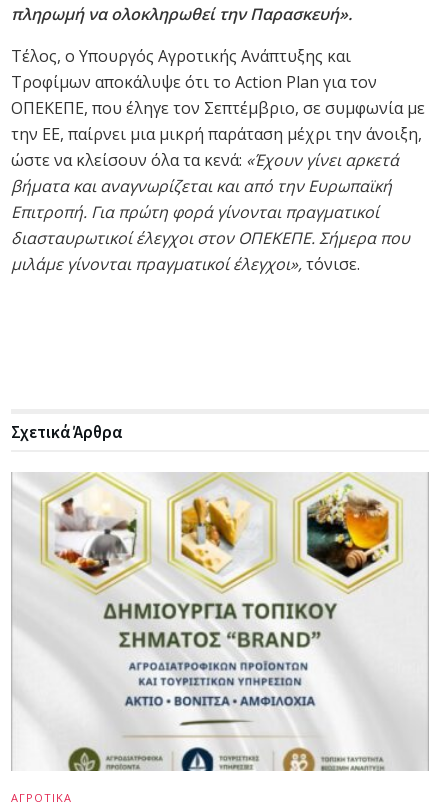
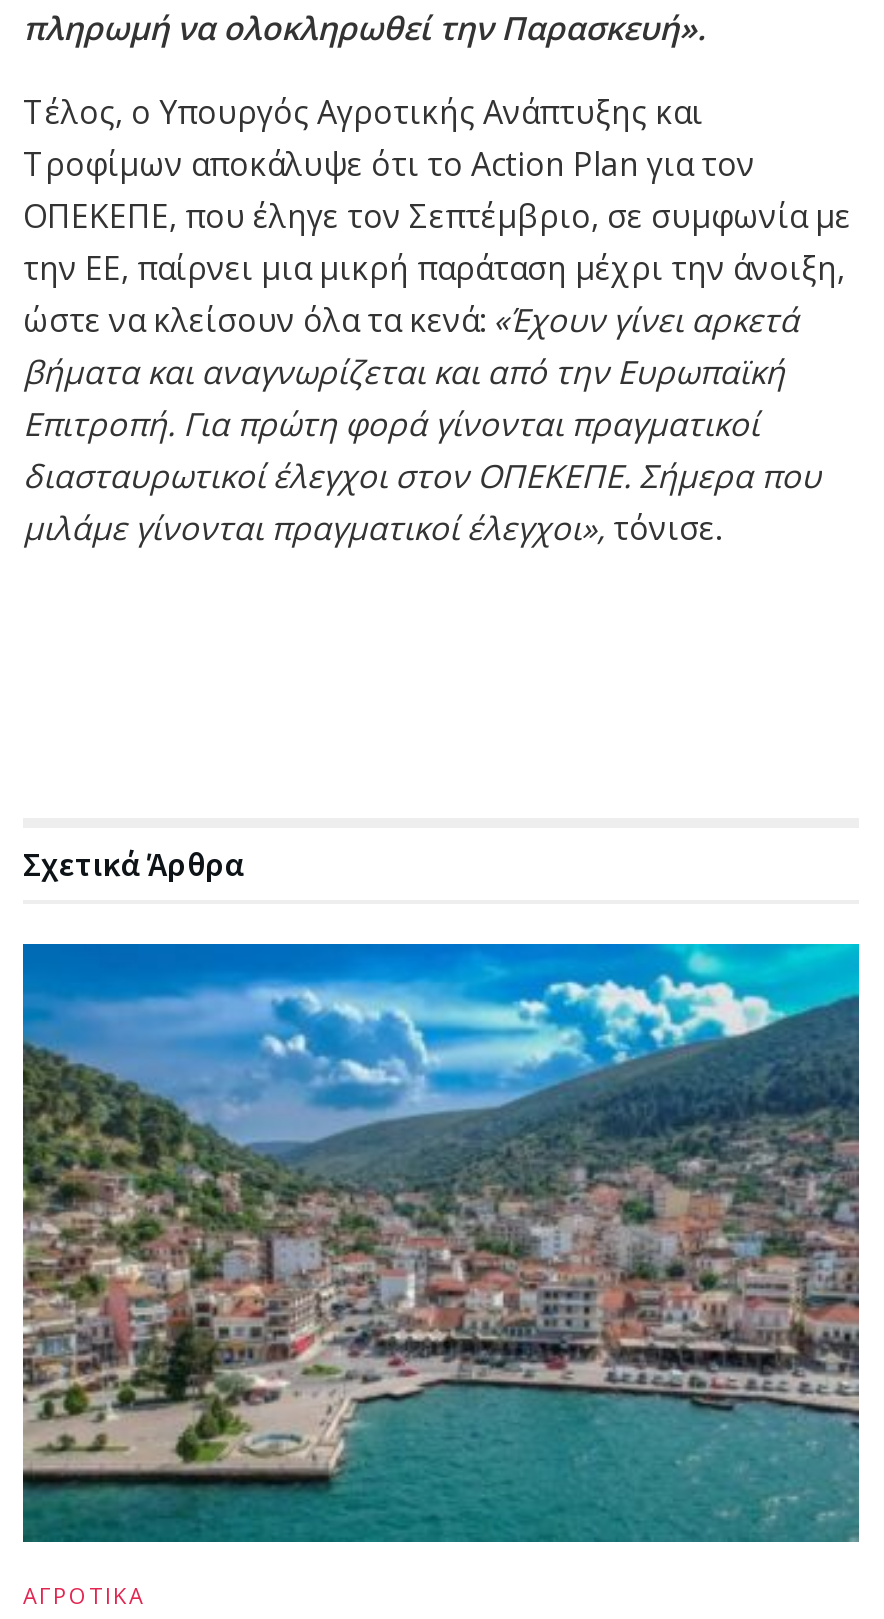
[11,471,429,772] [image] -> [21,942,861,1544] [image]

